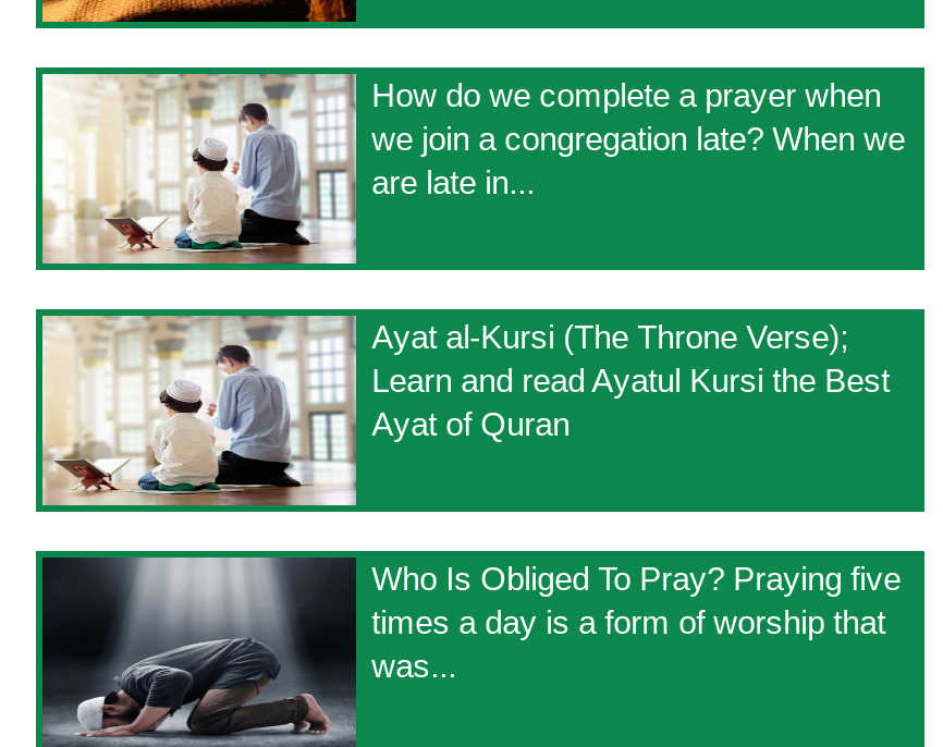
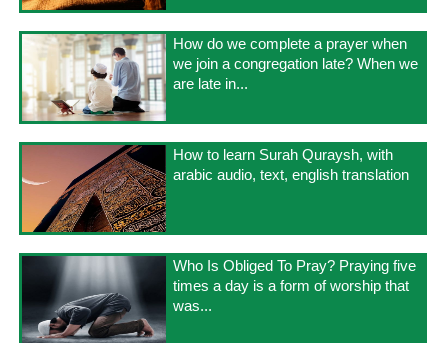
[40,314,890,507] [image] | Ayat al-Kursi (The Throne Verse); | Learn and read Ayatul Kursi the Best | Ayat of Quran -> [21,144,409,233] [image] | How to learn Surah Quraysh, with | arabic audio, text, english translation

